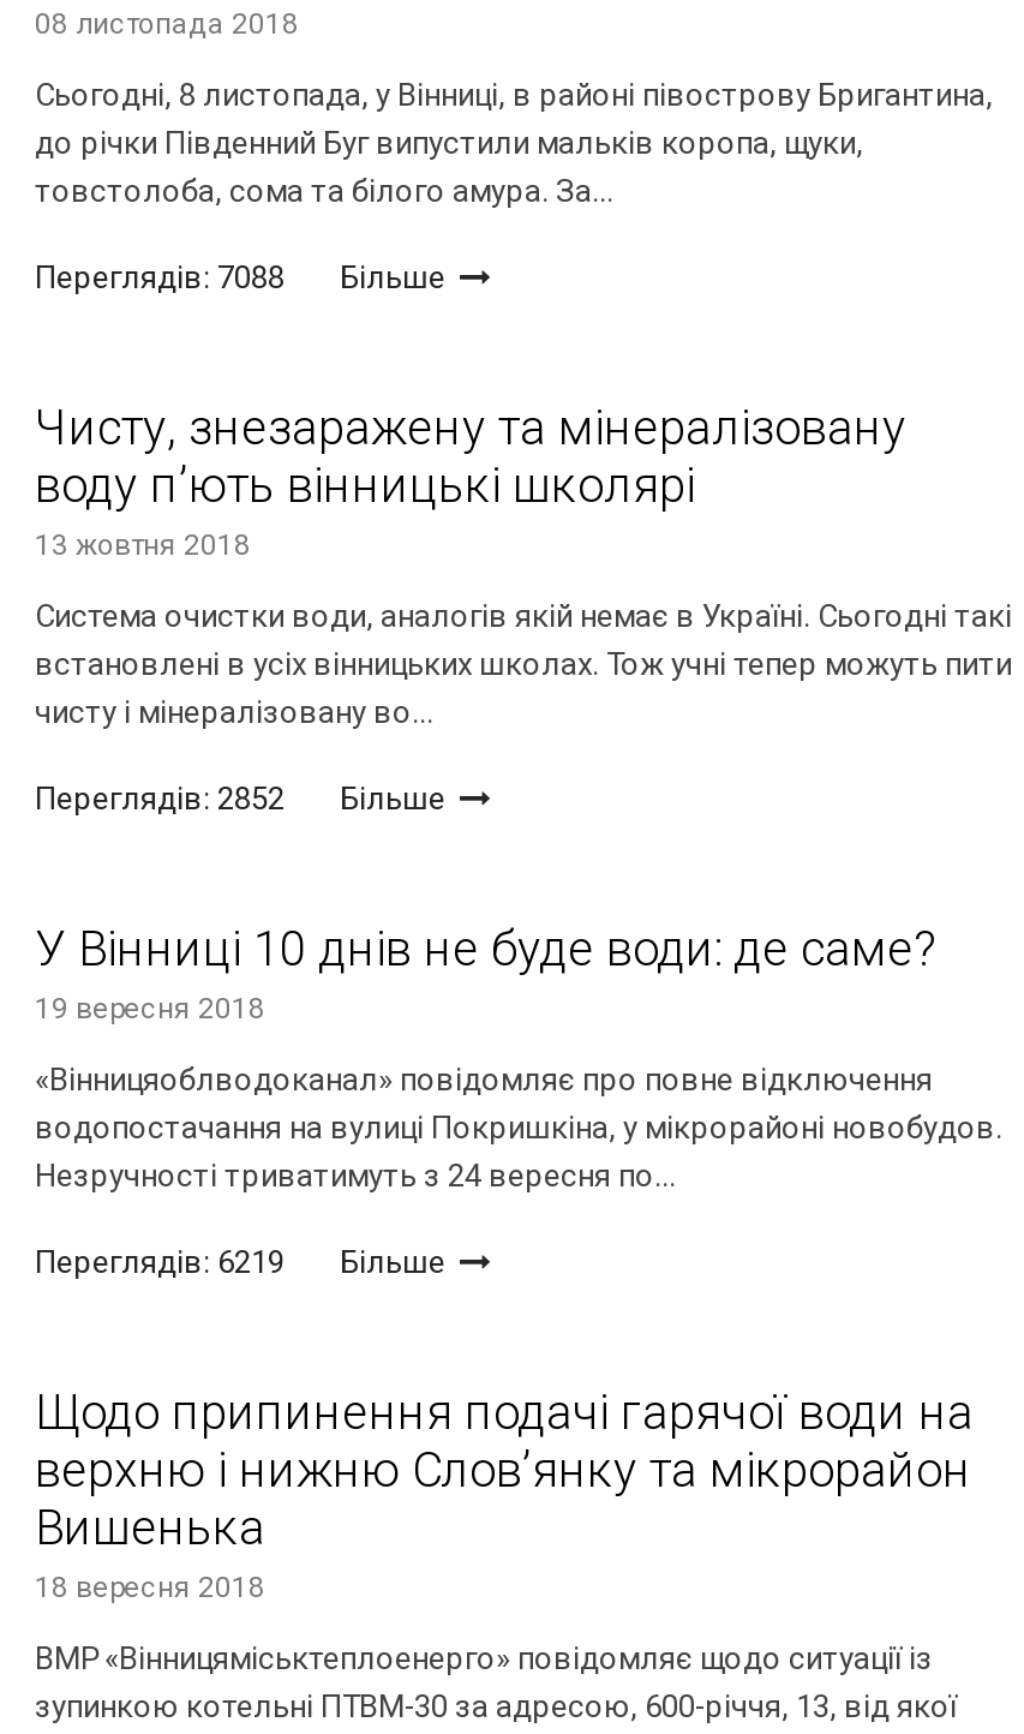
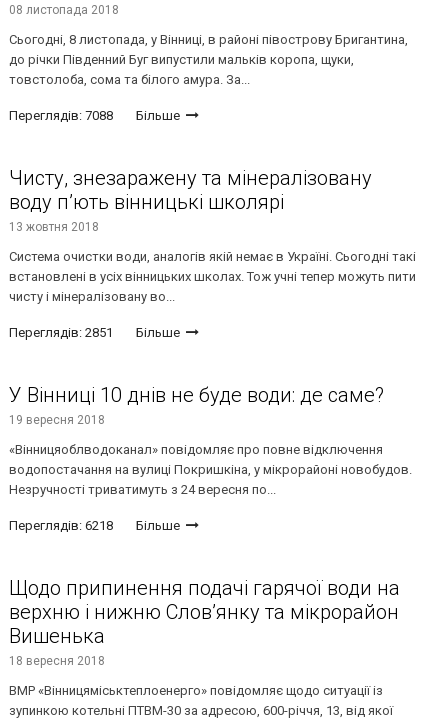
[35,780,453,816] Переглядів: 2852 Більше -> [9,325,183,340] Переглядів: 2851 Більше
[35,1243,453,1279] Переглядів: 6219 Більше -> [9,518,183,533] Переглядів: 6218 Більше

